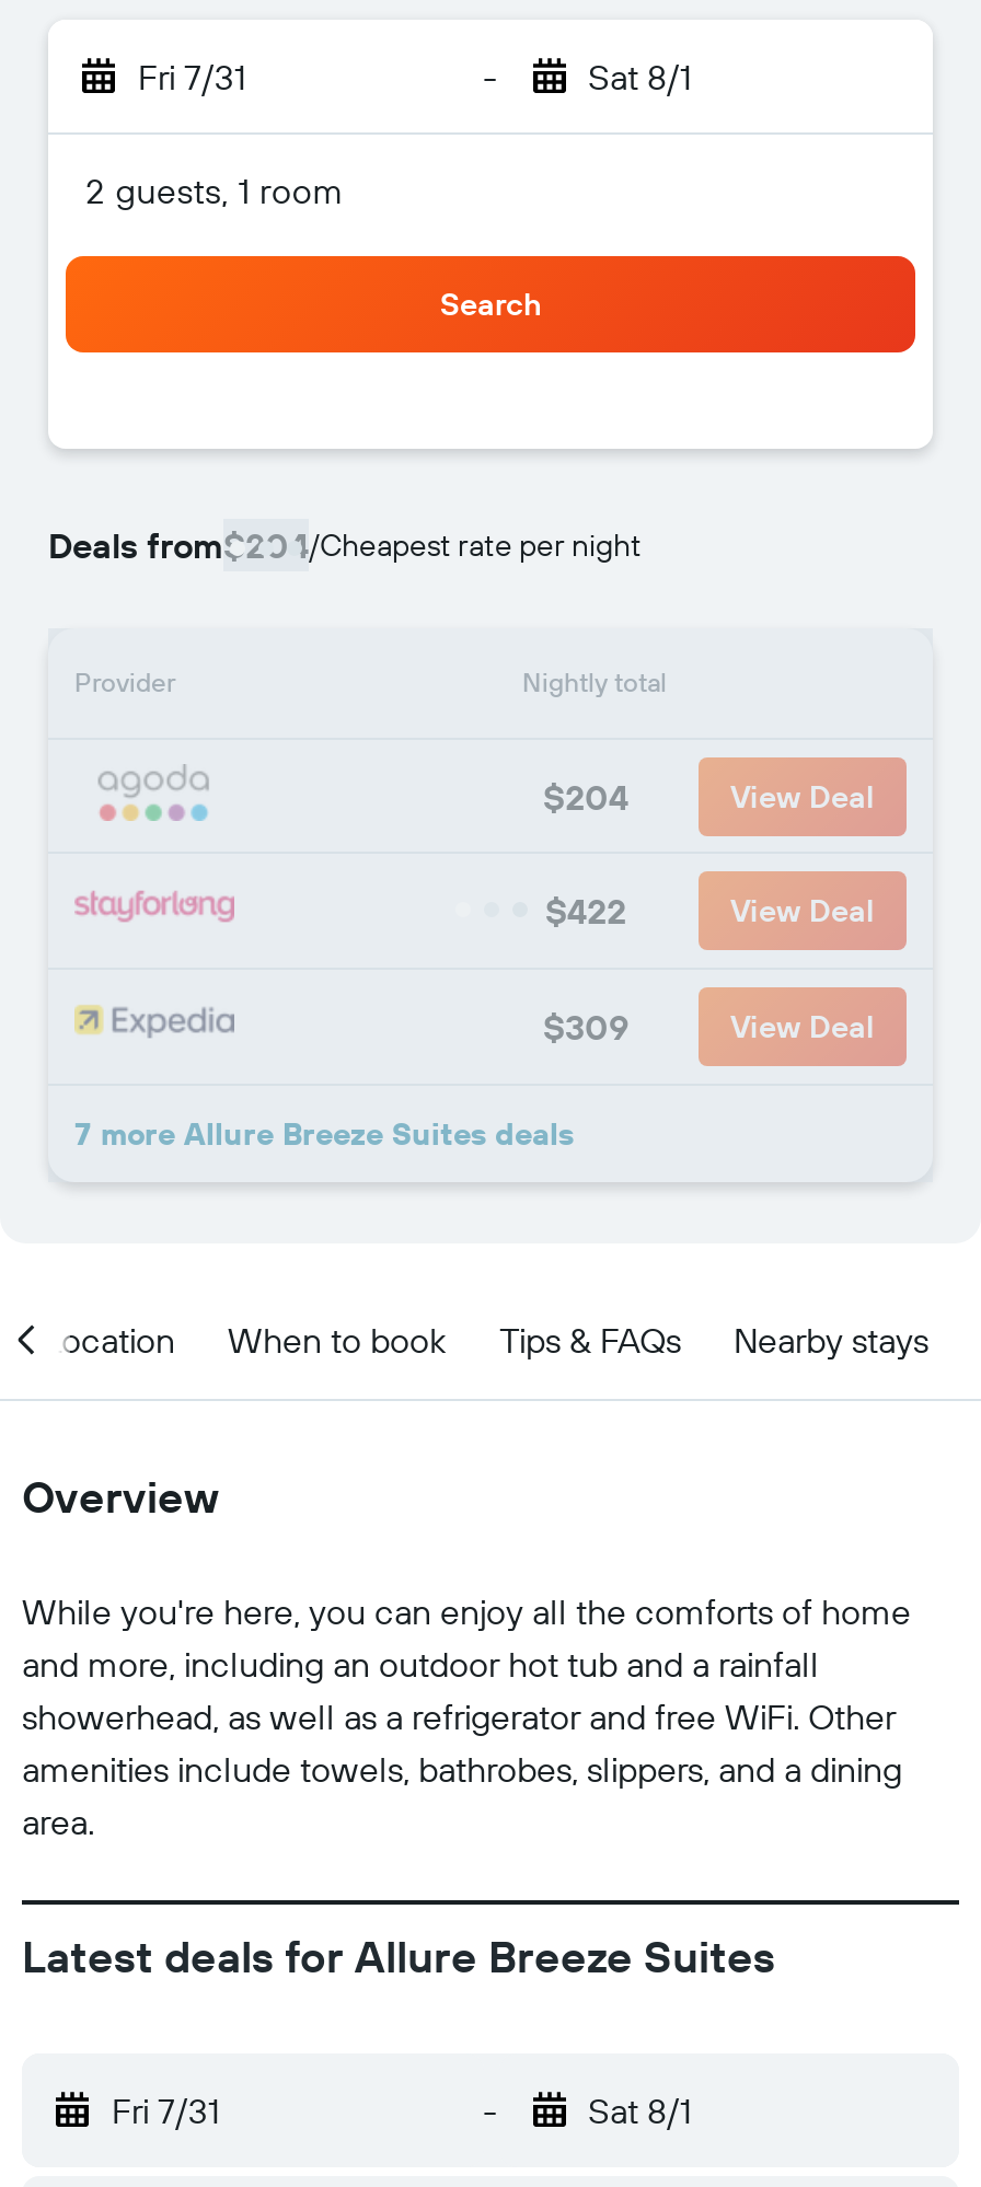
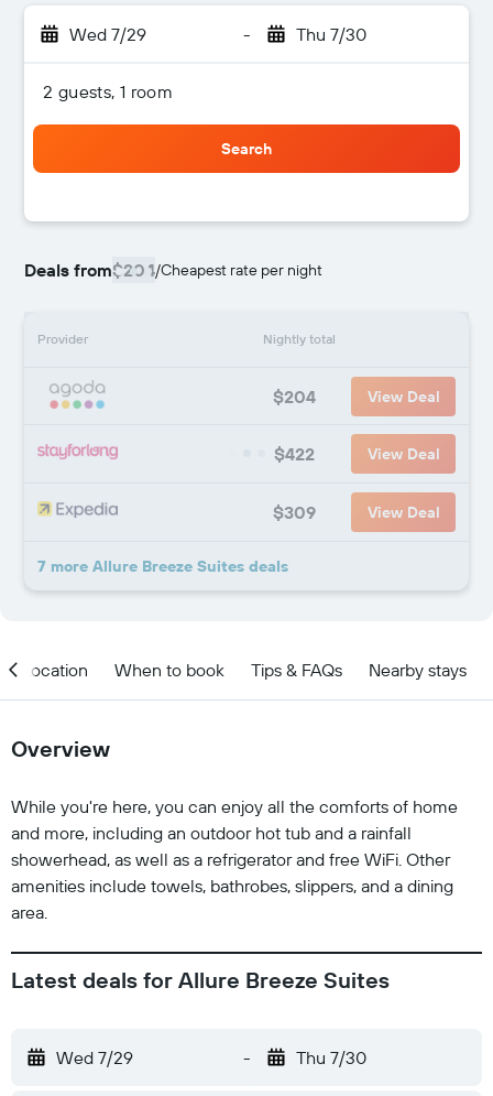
[138,55,245,99] Fri 7/31 -> [69,23,146,45] Wed 7/29
[588,55,691,99] Sat 8/1 -> [295,23,366,45] Thu 7/30
[112,2088,219,2132] Fri 7/31 -> [56,1046,133,1068] Wed 7/29
[588,2088,691,2132] Sat 8/1 -> [295,1046,366,1068] Thu 7/30

